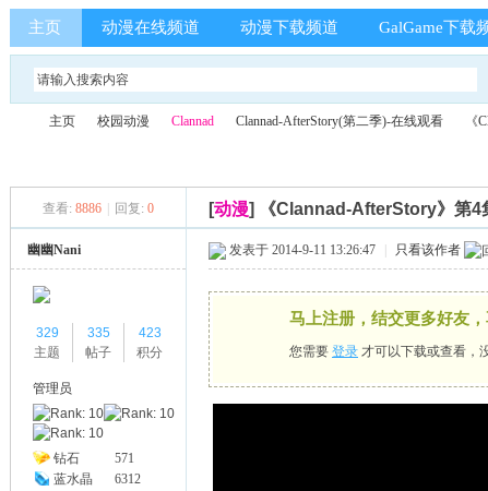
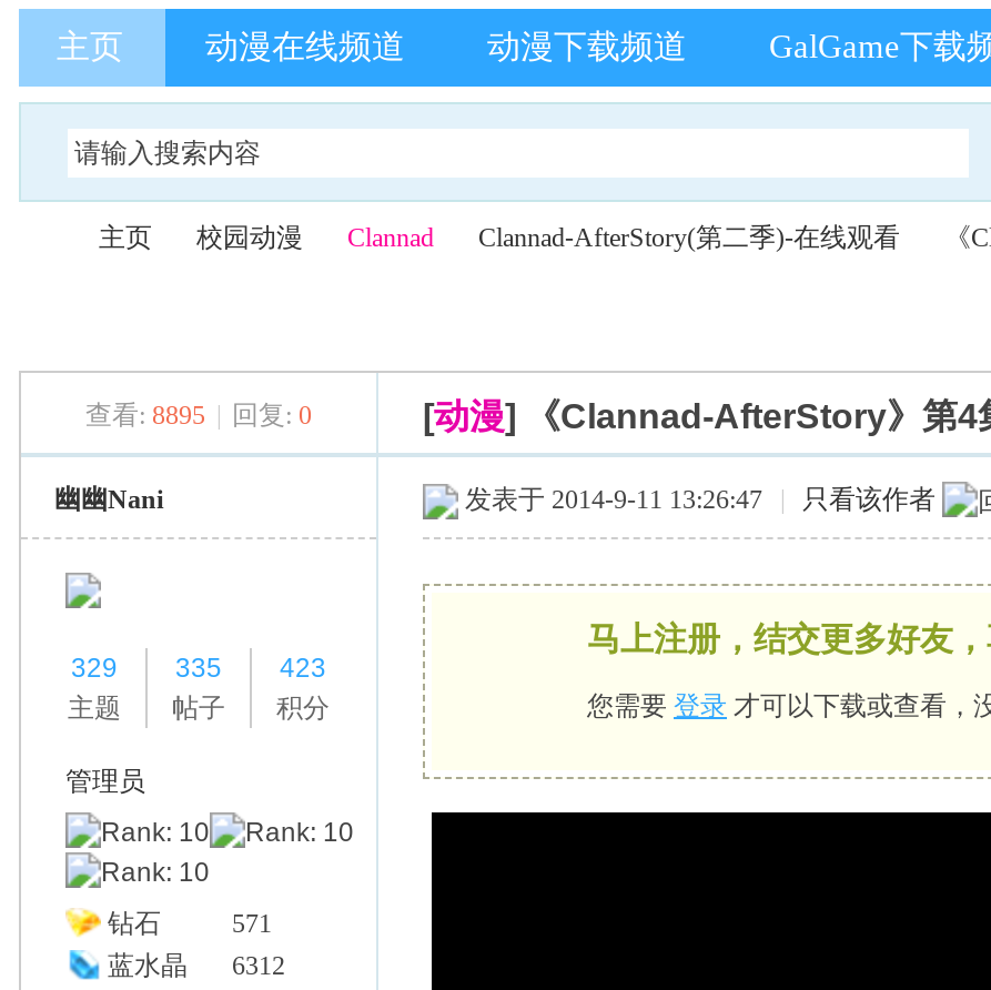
[43,201,102,216] 查看: 8886 -> [85,400,205,431] 查看: 8895

